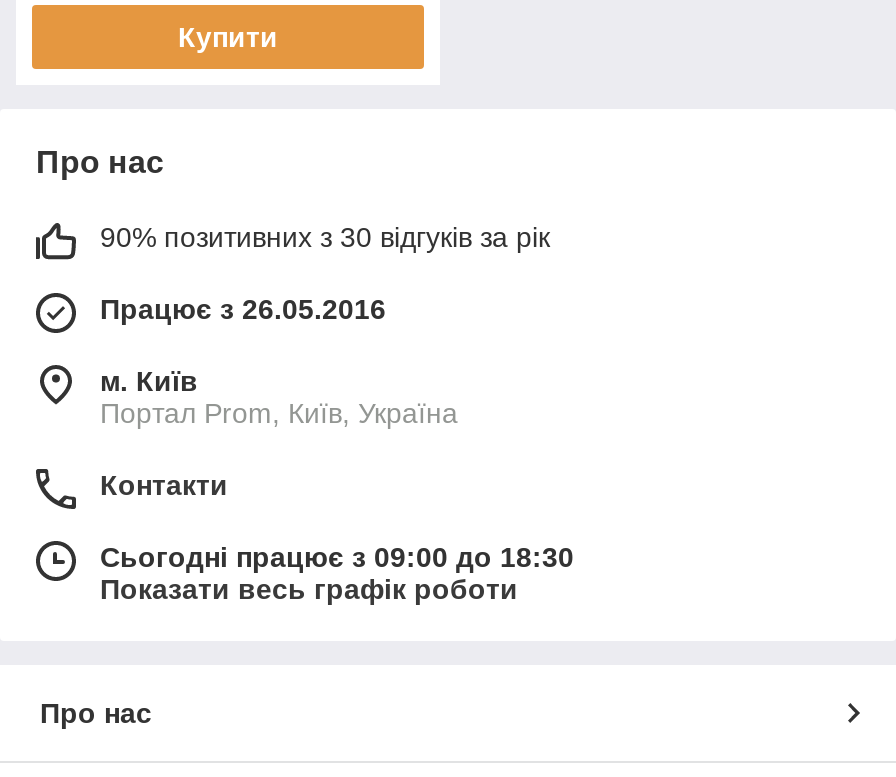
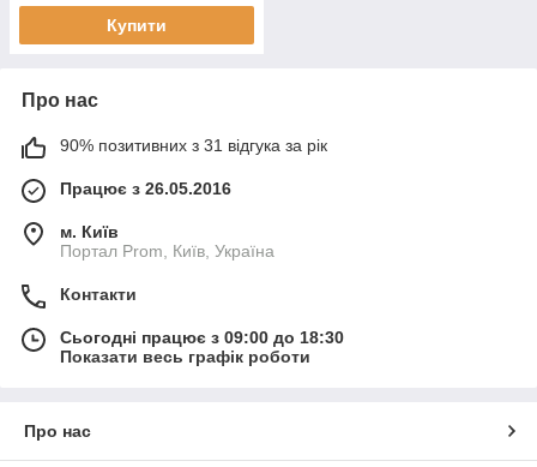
[100,221,550,253] 90% позитивних з 30 відгуків за рік -> [60,136,327,155] 90% позитивних з 31 відгука за рік

